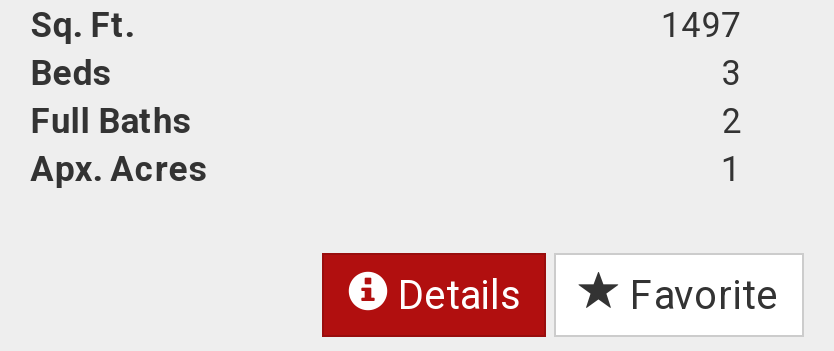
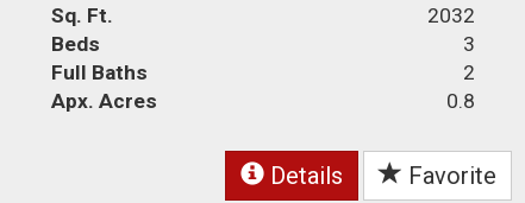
[661,6,741,46] 1497 -> [427,3,475,27] 2032
[721,150,741,190] 1 -> [446,89,475,113] 0.8

